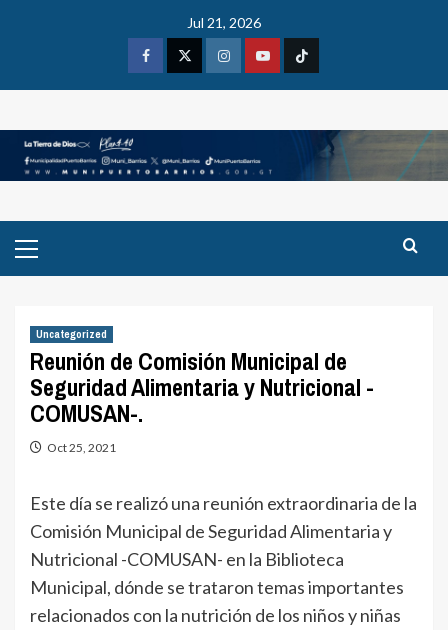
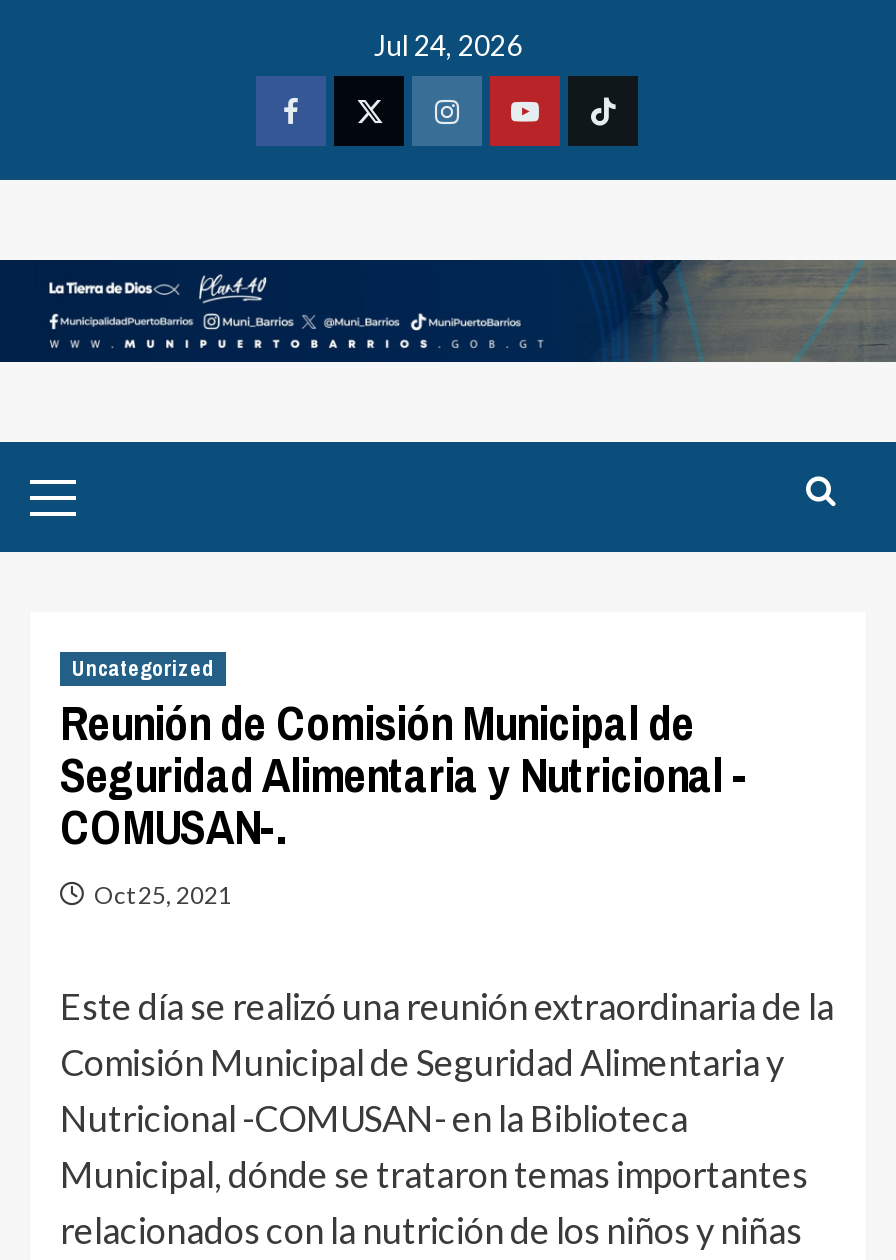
[187,14,261,31] Jul 21, 2026 -> [374,28,522,62] Jul 24, 2026

